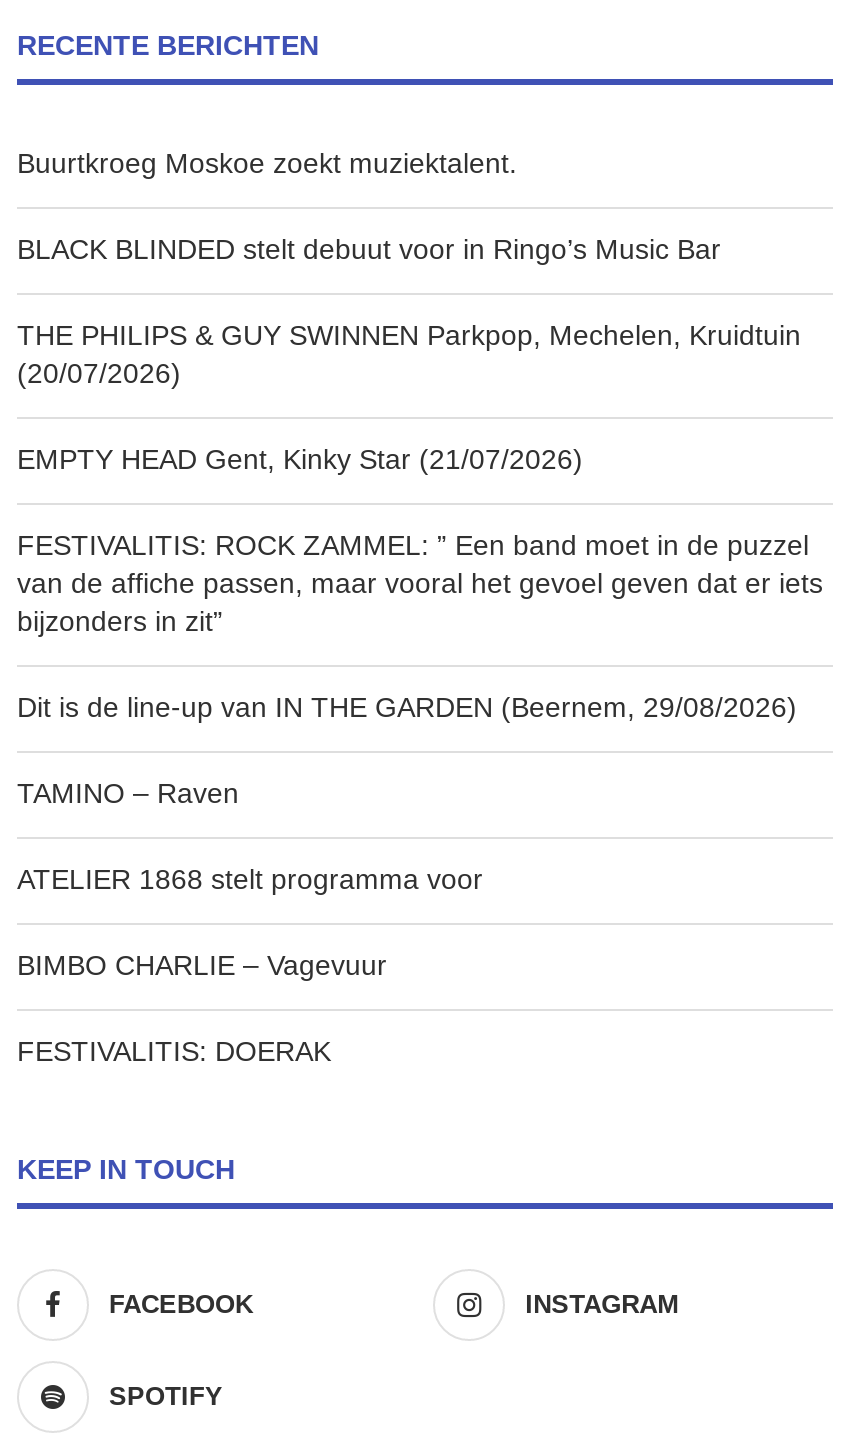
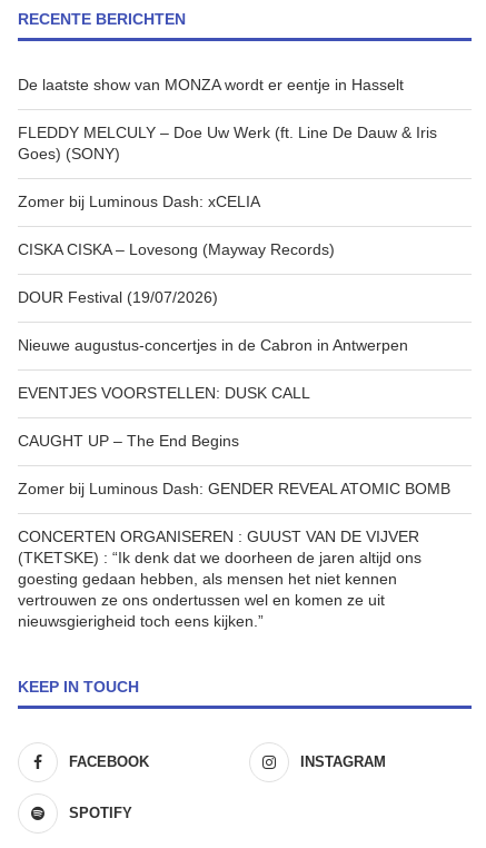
[17,148,517,180] Buurtkroeg Moskoe zoekt muziektalent. -> [18,76,404,94] De laatste show van MONZA wordt er eentje in Hasselt
[17,234,721,266] BLACK BLINDED stelt debuut voor in Ringo’s Music Bar -> [18,124,437,163] FLEDDY MELCULY – Doe Uw Werk (ft. Line De Dauw & Iris | Goes) (SONY)
[17,320,801,390] THE PHILIPS & GUY SWINNEN Parkpop, Mechelen, Kruidtuin | (20/07/2026) -> [18,193,260,211] Zomer bij Luminous Dash: xCELIA
[17,444,583,476] EMPTY HEAD Gent, Kinky Star (21/07/2026) -> [18,241,335,259] CISKA CISKA – Lovesong (Mayway Records)
[17,530,823,638] FESTIVALITIS: ROCK ZAMMEL: ” Een band moet in de puzzel | van de affiche passen, maar vooral het gevoel geven dat er iets | bijzonders in zit” -> [18,289,218,306] DOUR Festival (19/07/2026)
[17,692,797,724] Dit is de line-up van IN THE GARDEN (Beernem, 29/08/2026) -> [18,337,408,354] Nieuwe augustus-concertjes in de Cabron in Antwerpen
[17,778,239,810] TAMINO – Raven -> [18,384,310,402] EVENTJES VOORSTELLEN: DUSK CALL
[17,864,483,896] ATELIER 1868 stelt programma voor -> [18,432,239,450] CAUGHT UP – The End Begins
[17,950,387,982] BIMBO CHARLIE – Vagevuur -> [18,480,450,498] Zomer bij Luminous Dash: GENDER REVEAL ATOMIC BOMB
[17,1036,331,1068] FESTIVALITIS: DOERAK -> [18,528,421,630] CONCERTEN ORGANISEREN : GUUST VAN DE VIJVER | (TKETSKE) : “Ik denk dat we doorheen de jaren altijd ons | goesting gedaan hebben, als mensen het niet kennen | vertrouwen ze ons ondertussen wel en komen ze uit | nieuwsgierigheid toch eens kijken.”

